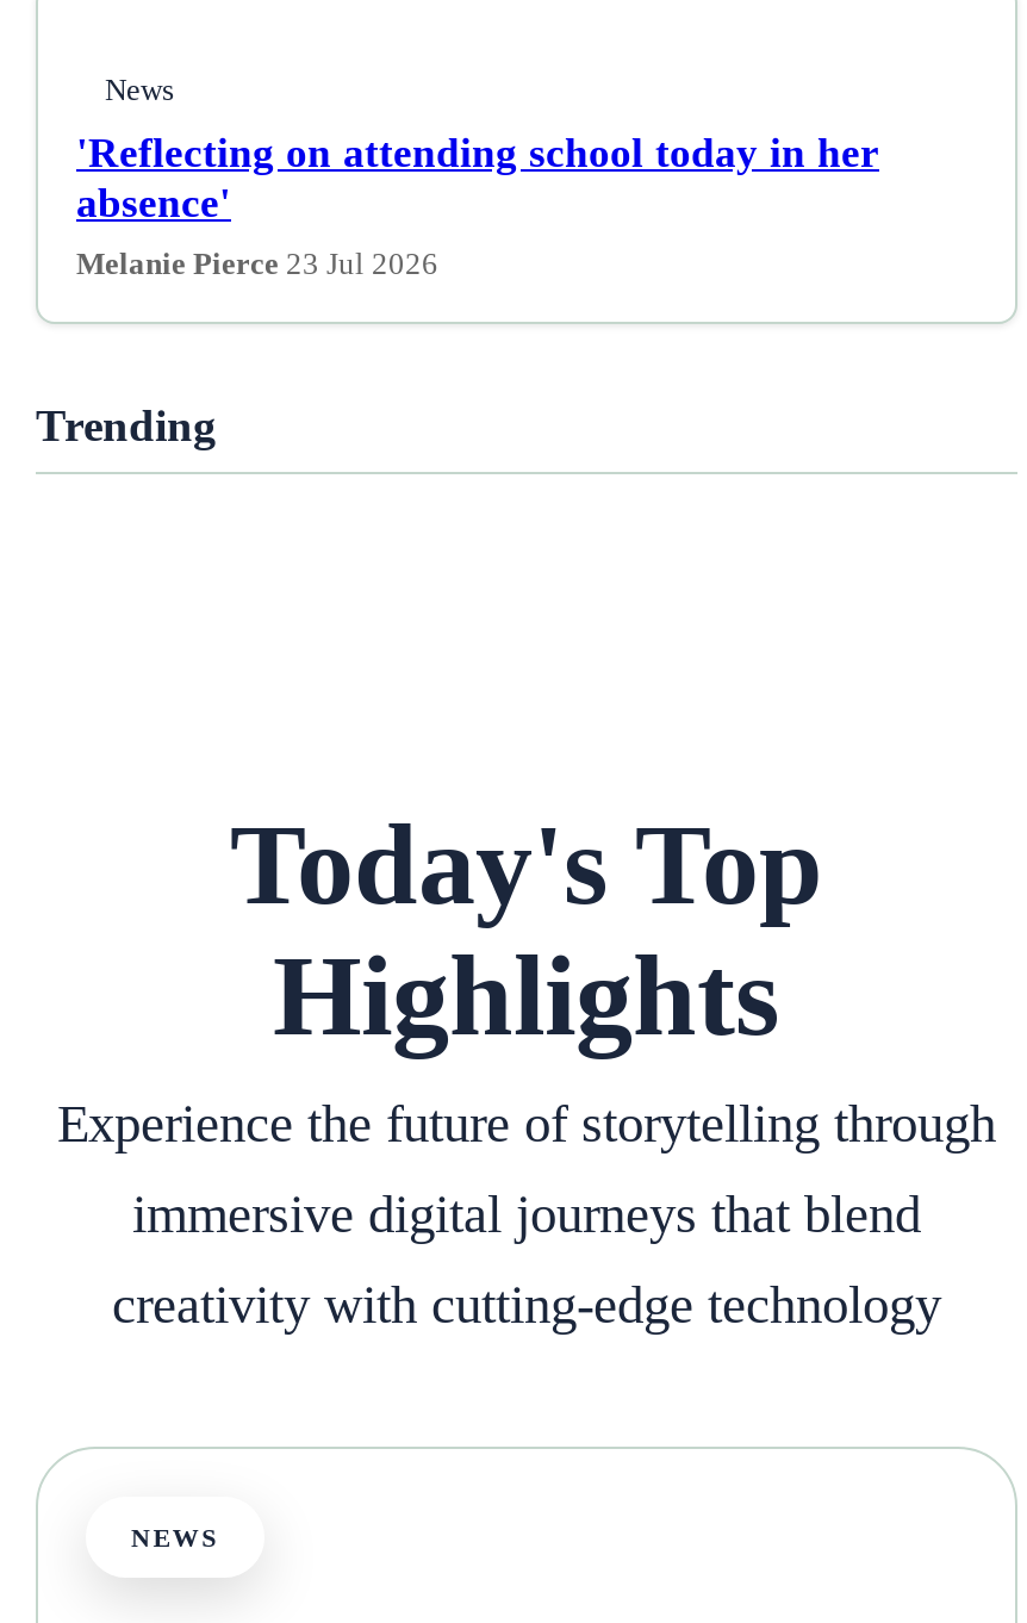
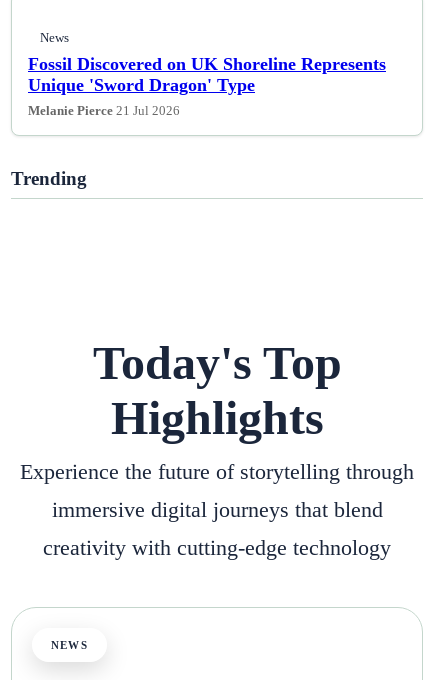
[76,129,879,281] 'Reflecting on attending school today in her | absence' | Melanie Pierce 23 Jul 2026 -> [28,54,386,118] Fossil Discovered on UK Shoreline Represents | Unique 'Sword Dragon' Type | Melanie Pierce 21 Jul 2026

